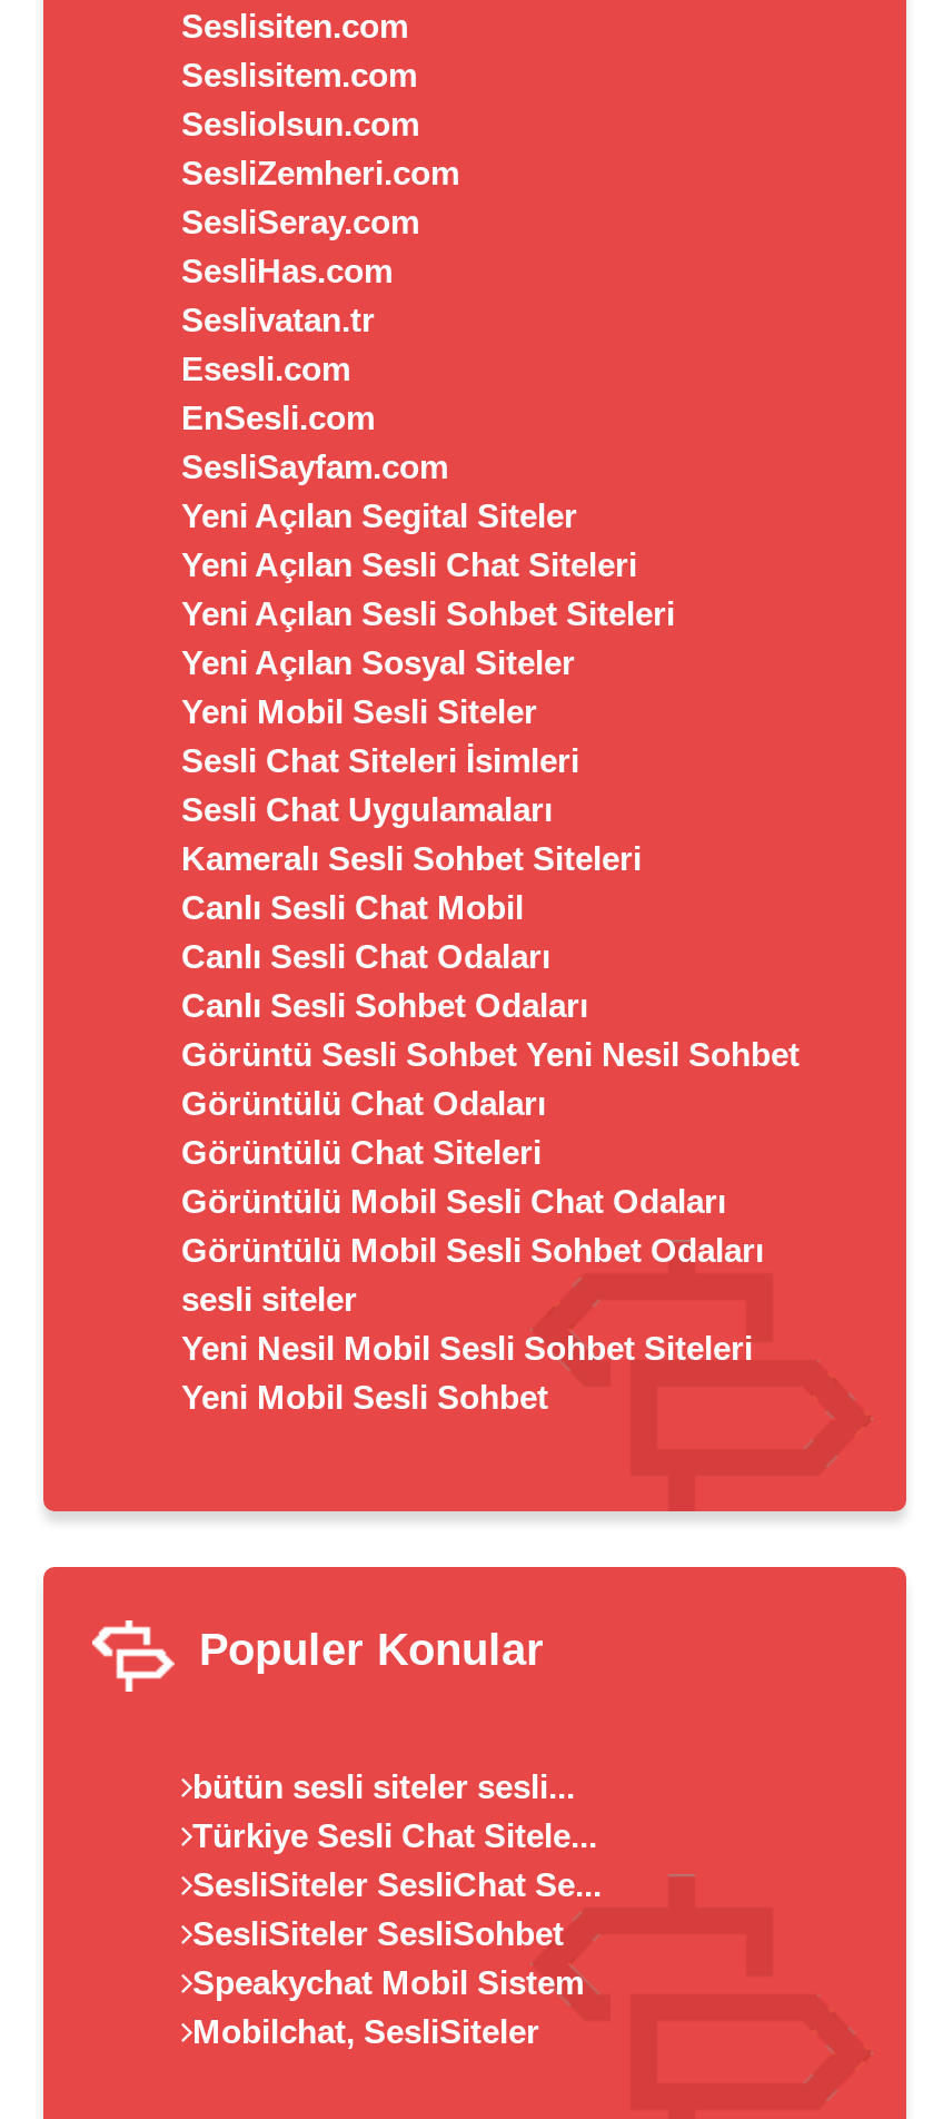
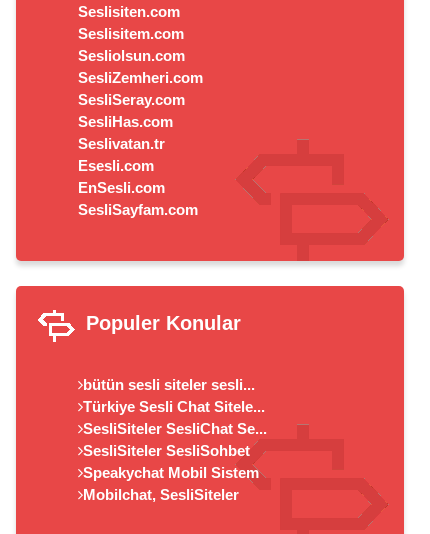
[181,496,800,1416] Yeni Açılan Segital Siteler | Yeni Açılan Sesli Chat Siteleri | Yeni Açılan Sesli Sohbet Siteleri | Yeni Açılan Sosyal Siteler | Yeni Mobil Sesli Siteler | Sesli Chat Siteleri İsimleri | Sesli Chat Uygulamaları | Kameralı Sesli Sohbet Siteleri | Canlı Sesli Chat Mobil | Canlı Sesli Chat Odaları | Canlı Sesli Sohbet Odaları | Görüntü Sesli Sohbet Yeni Nesil Sohbet | Görüntülü Chat Odaları | Görüntülü Chat Siteleri | Görüntülü Mobil Sesli Chat Odaları | Görüntülü Mobil Sesli Sohbet Odaları | sesli siteler | Yeni Nesil Mobil Sesli Sohbet Siteleri | Yeni Mobil Sesli Sohbet -> none

